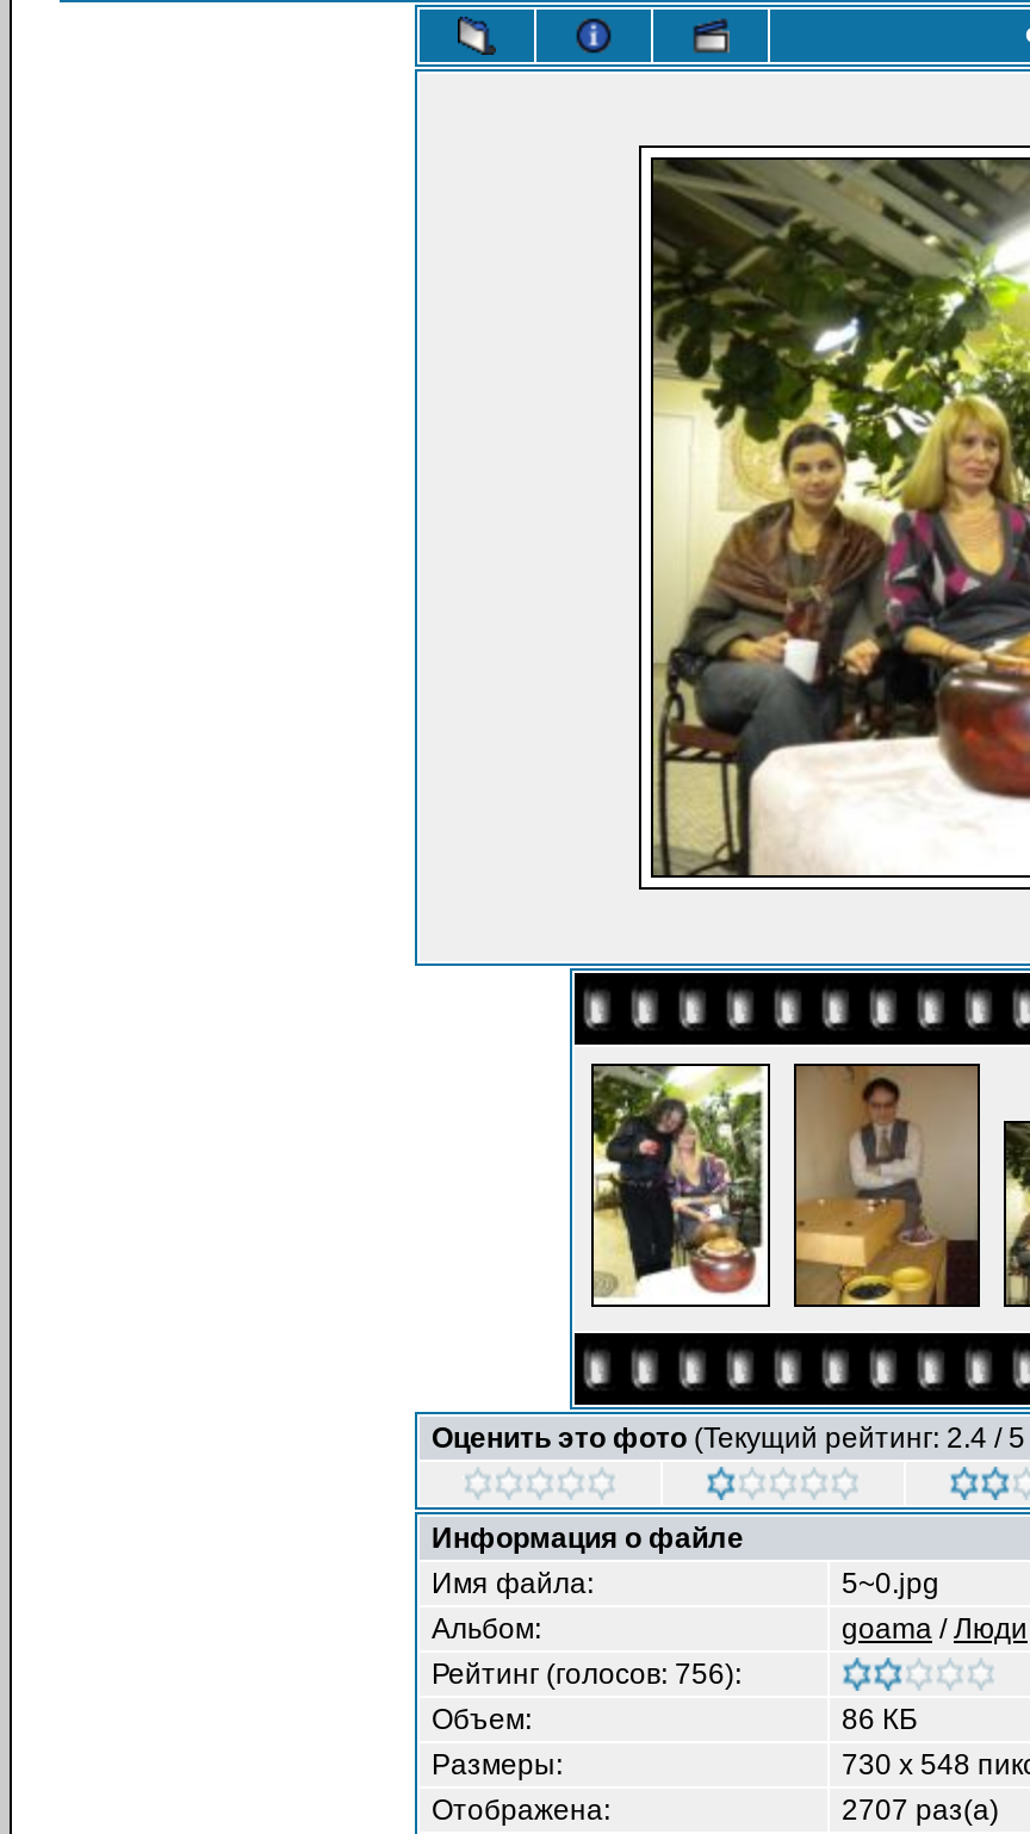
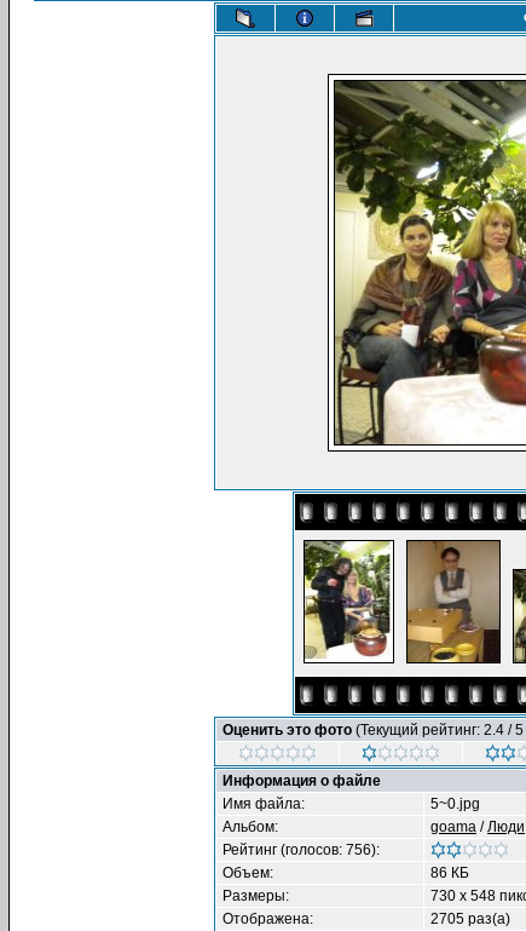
[842,1793,999,1827] 2707 раз(а) -> [430,910,510,927] 2705 раз(а)

